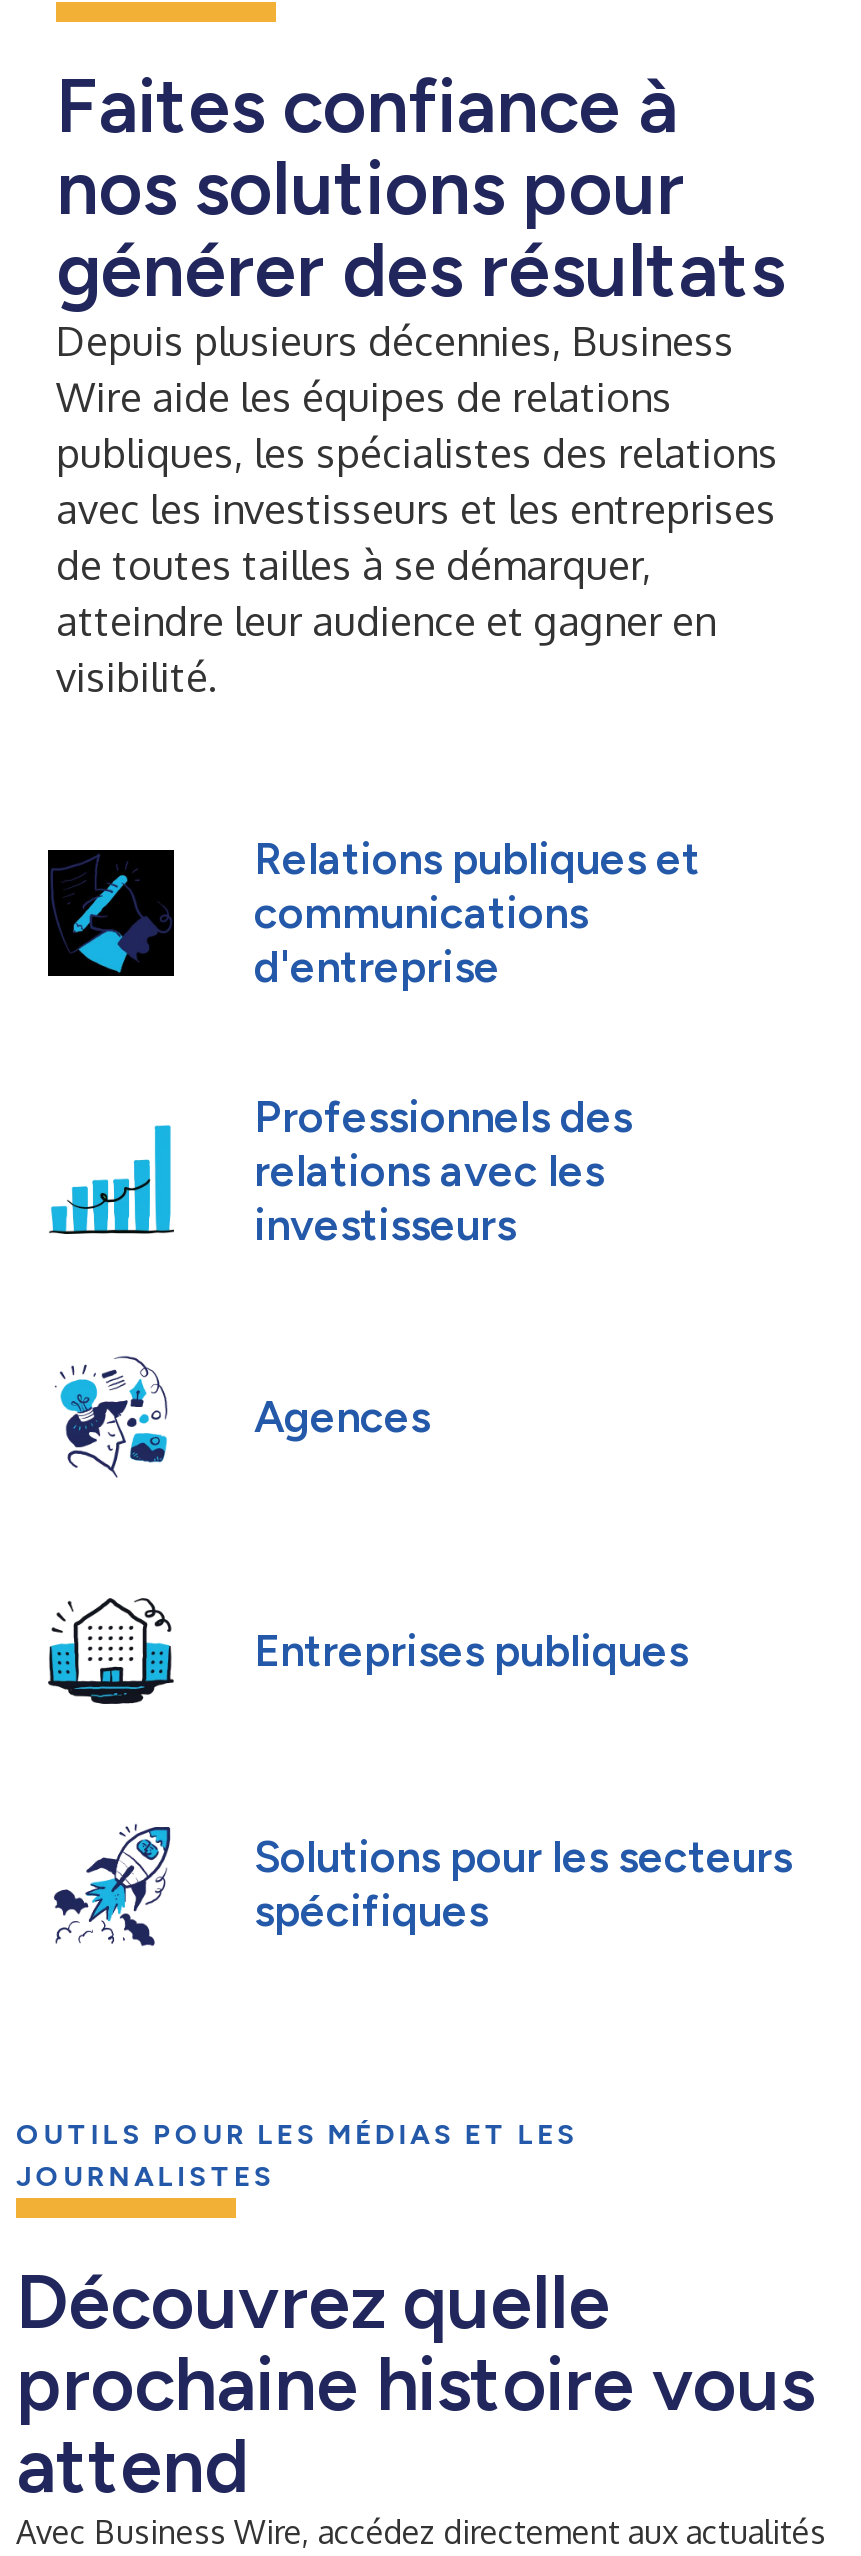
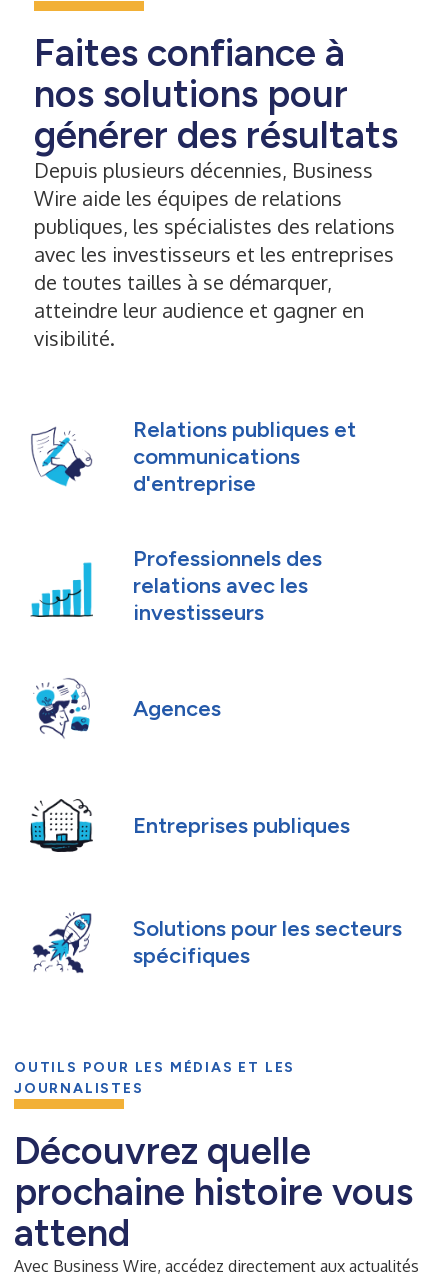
[46,848,176,978] [image] -> [30,425,93,488] [image]

